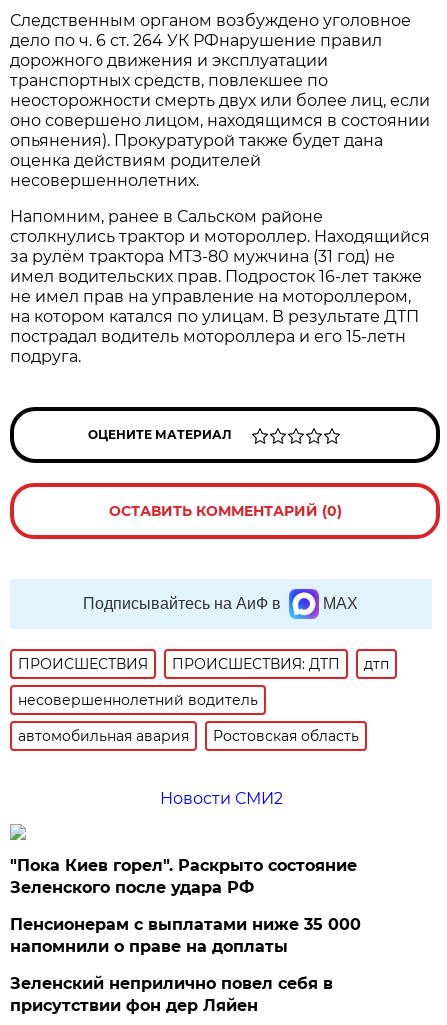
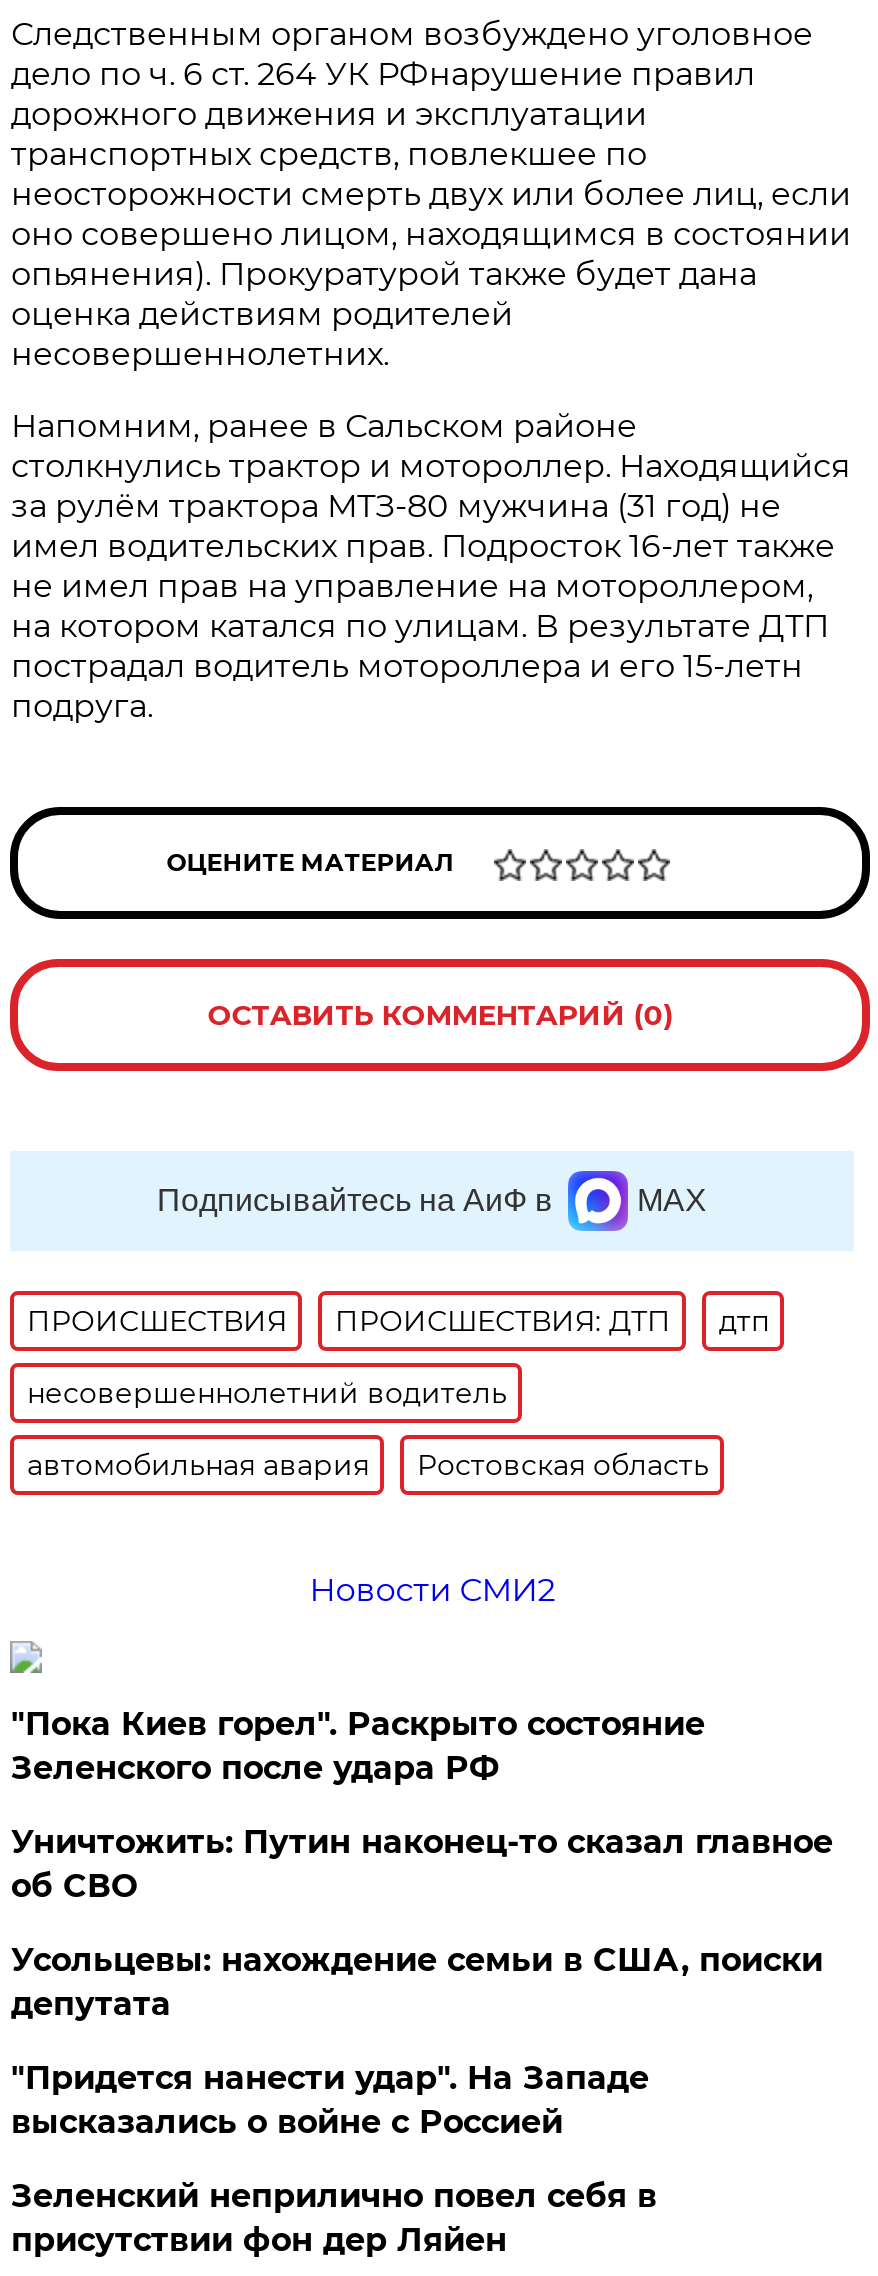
[10,915,361,956] Пенсионерам с выплатами ниже 35 000 | напомнили о праве на доплаты -> [11,1823,833,2141] Уничтожить: Путин наконец-то сказал главное | об СВО | Усольцевы: нахождение семьи в США, поиски | депутата | "Придется нанести удар". На Западе | высказались о войне с Россией

